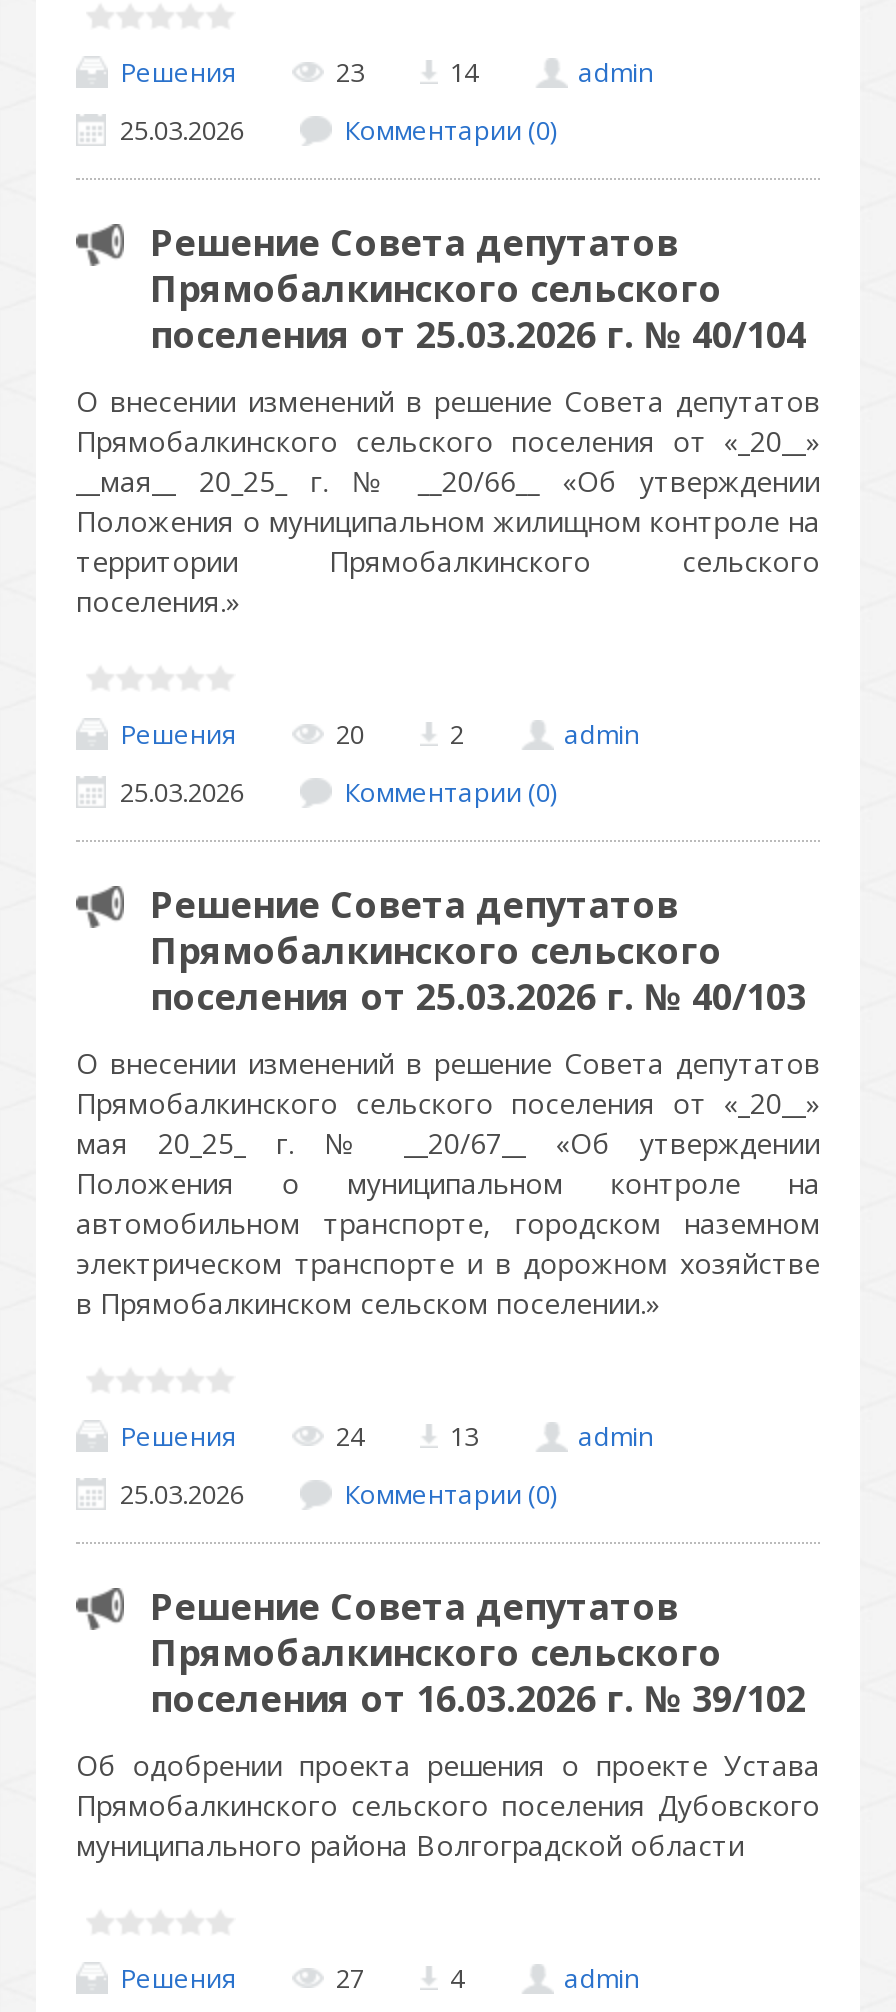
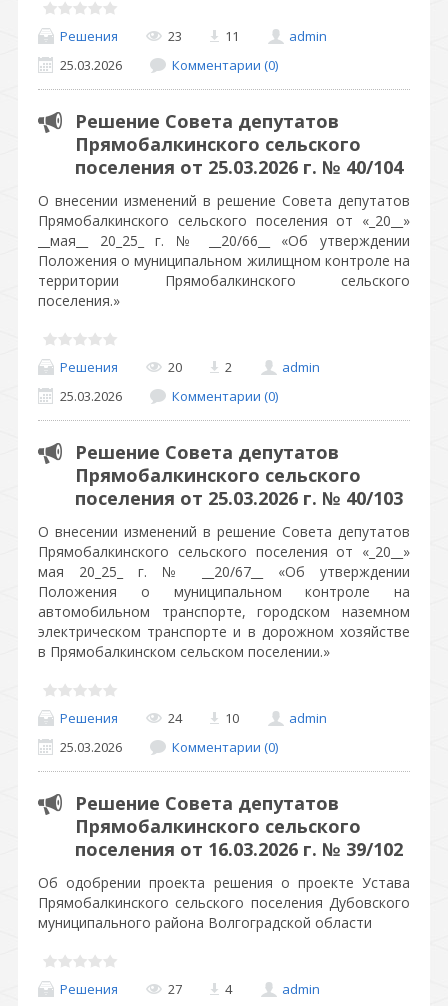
[450,53,478,89] 14 -> [225,26,239,44] 11
[450,1417,478,1453] 13 -> [225,708,239,726] 10

